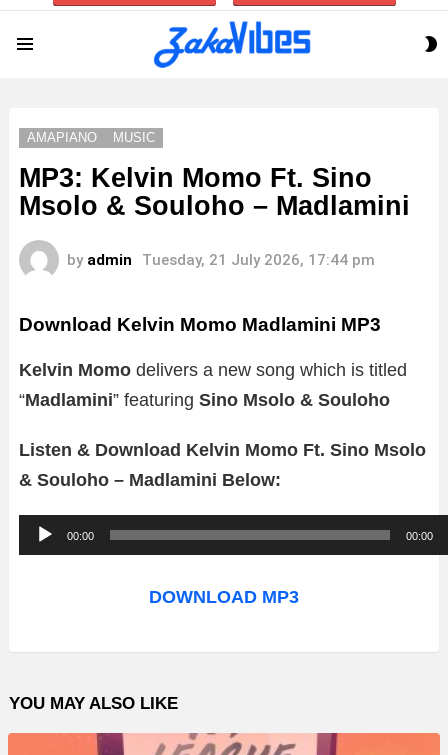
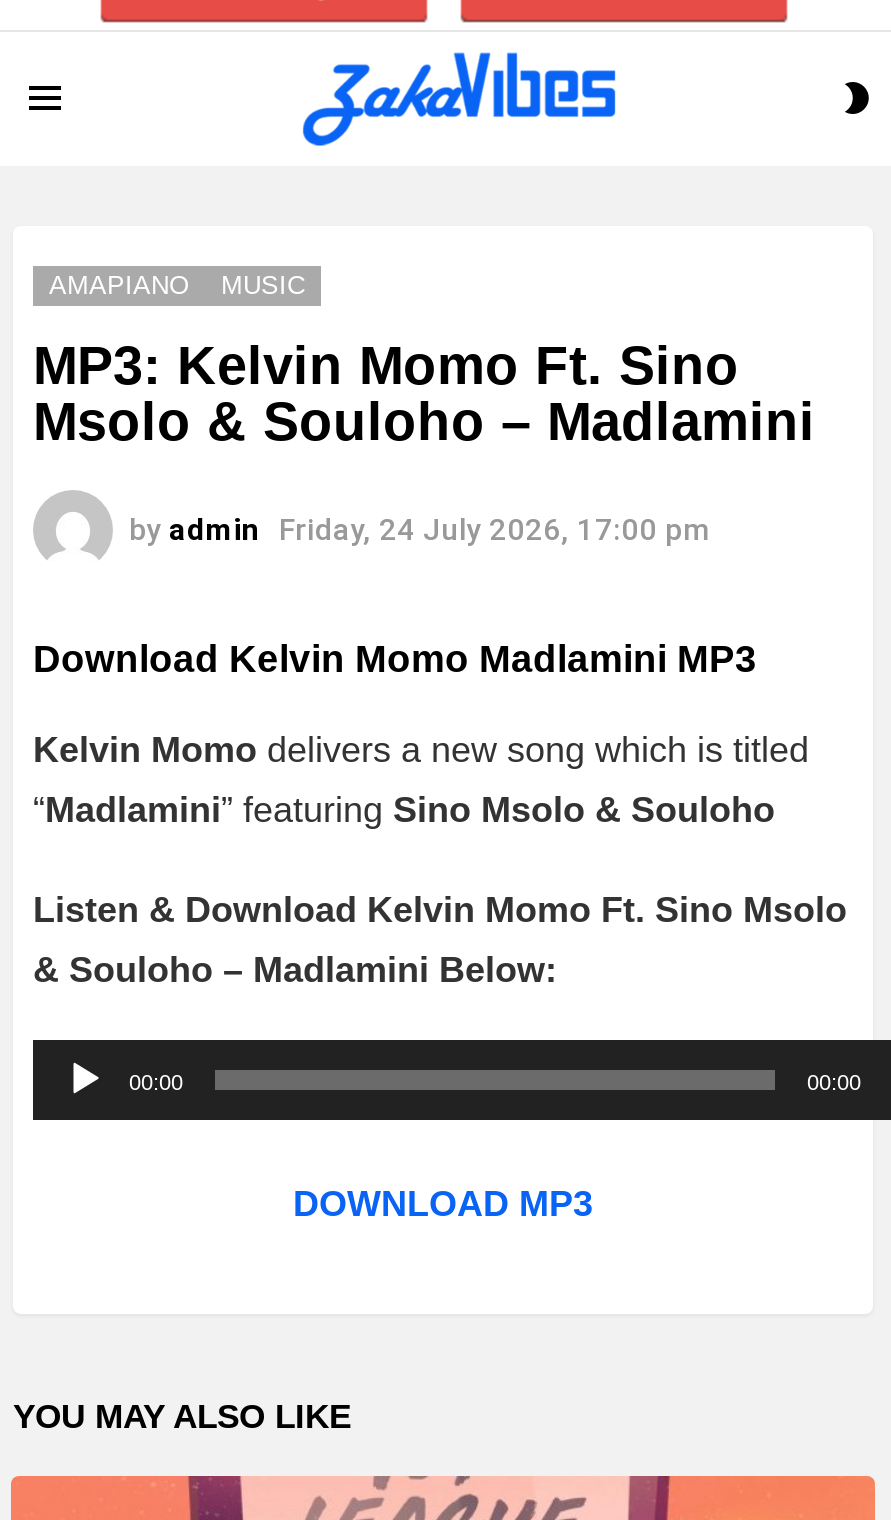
[67,251,375,269] by admin Tuesday, 21 July 2026, 17:44 pm -> [129,513,711,549] by admin Friday, 24 July 2026, 17:00 pm

